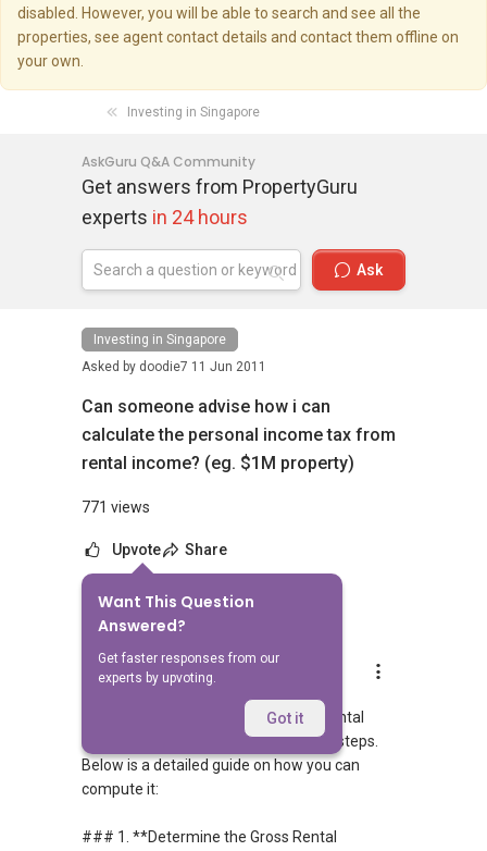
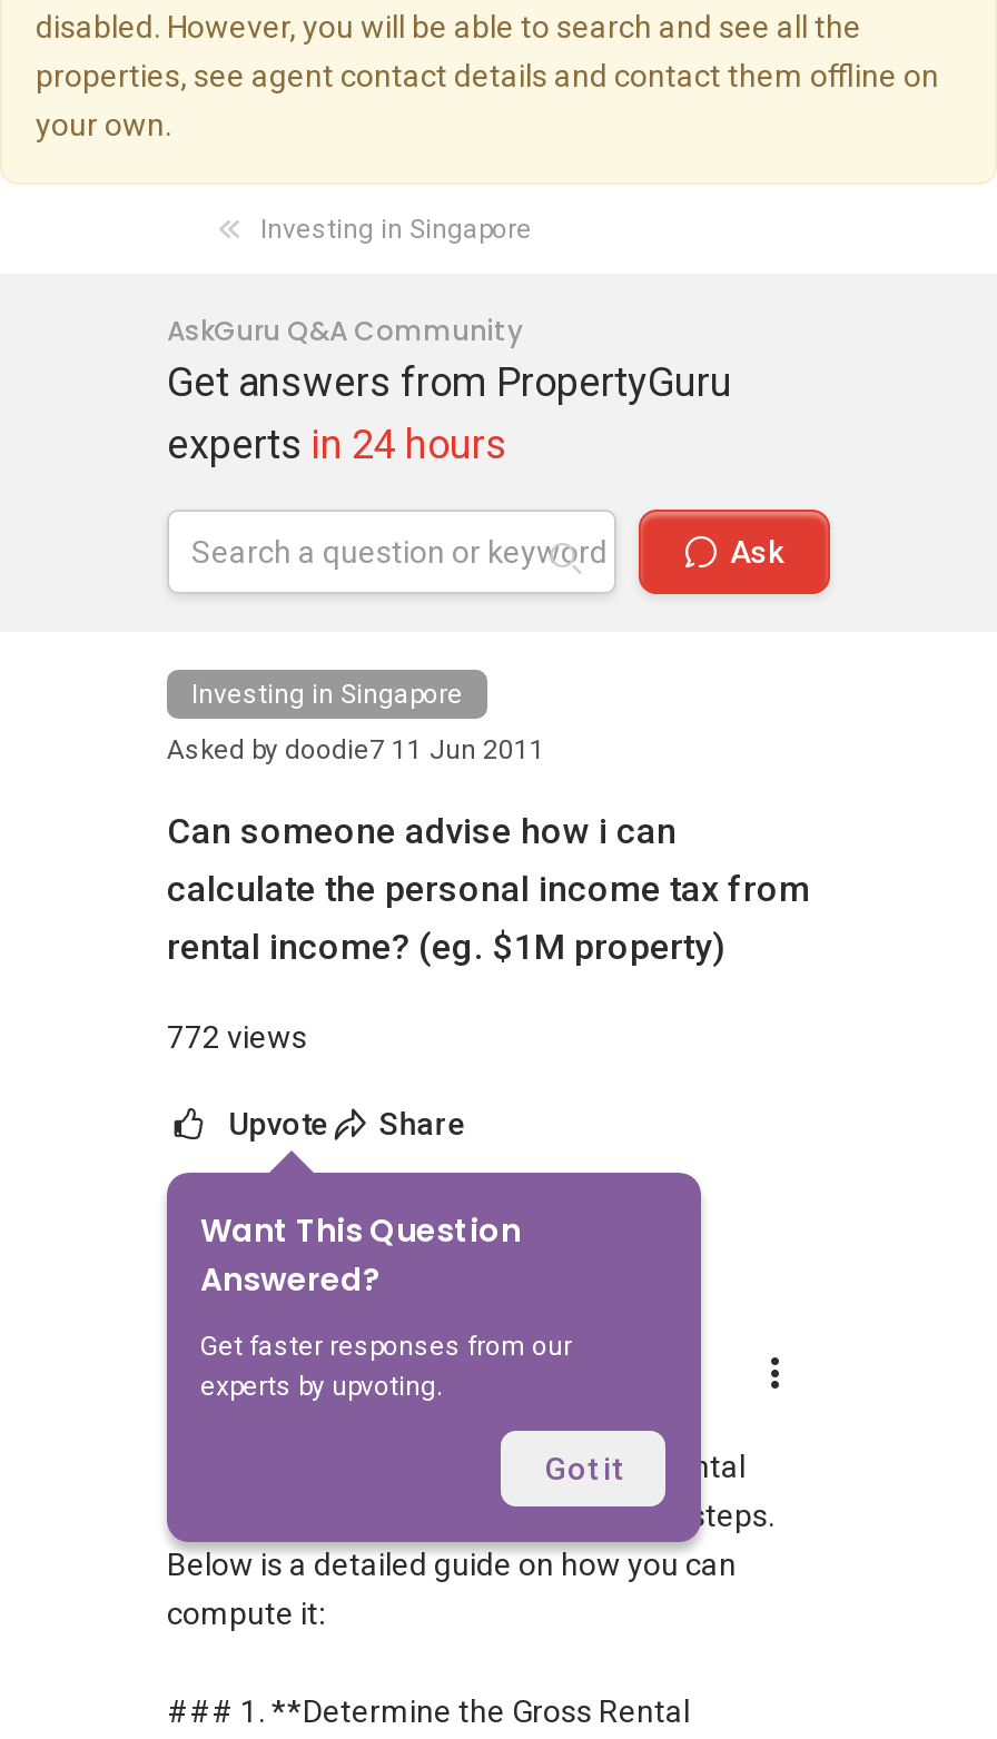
[82,498,150,516] 771 views -> [167,1019,307,1055] 772 views

